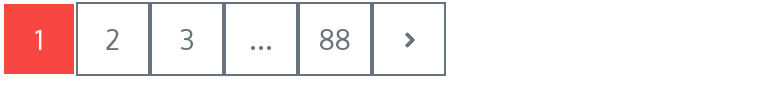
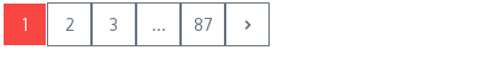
[319,22,351,56] 88 -> [193,14,212,34] 87

